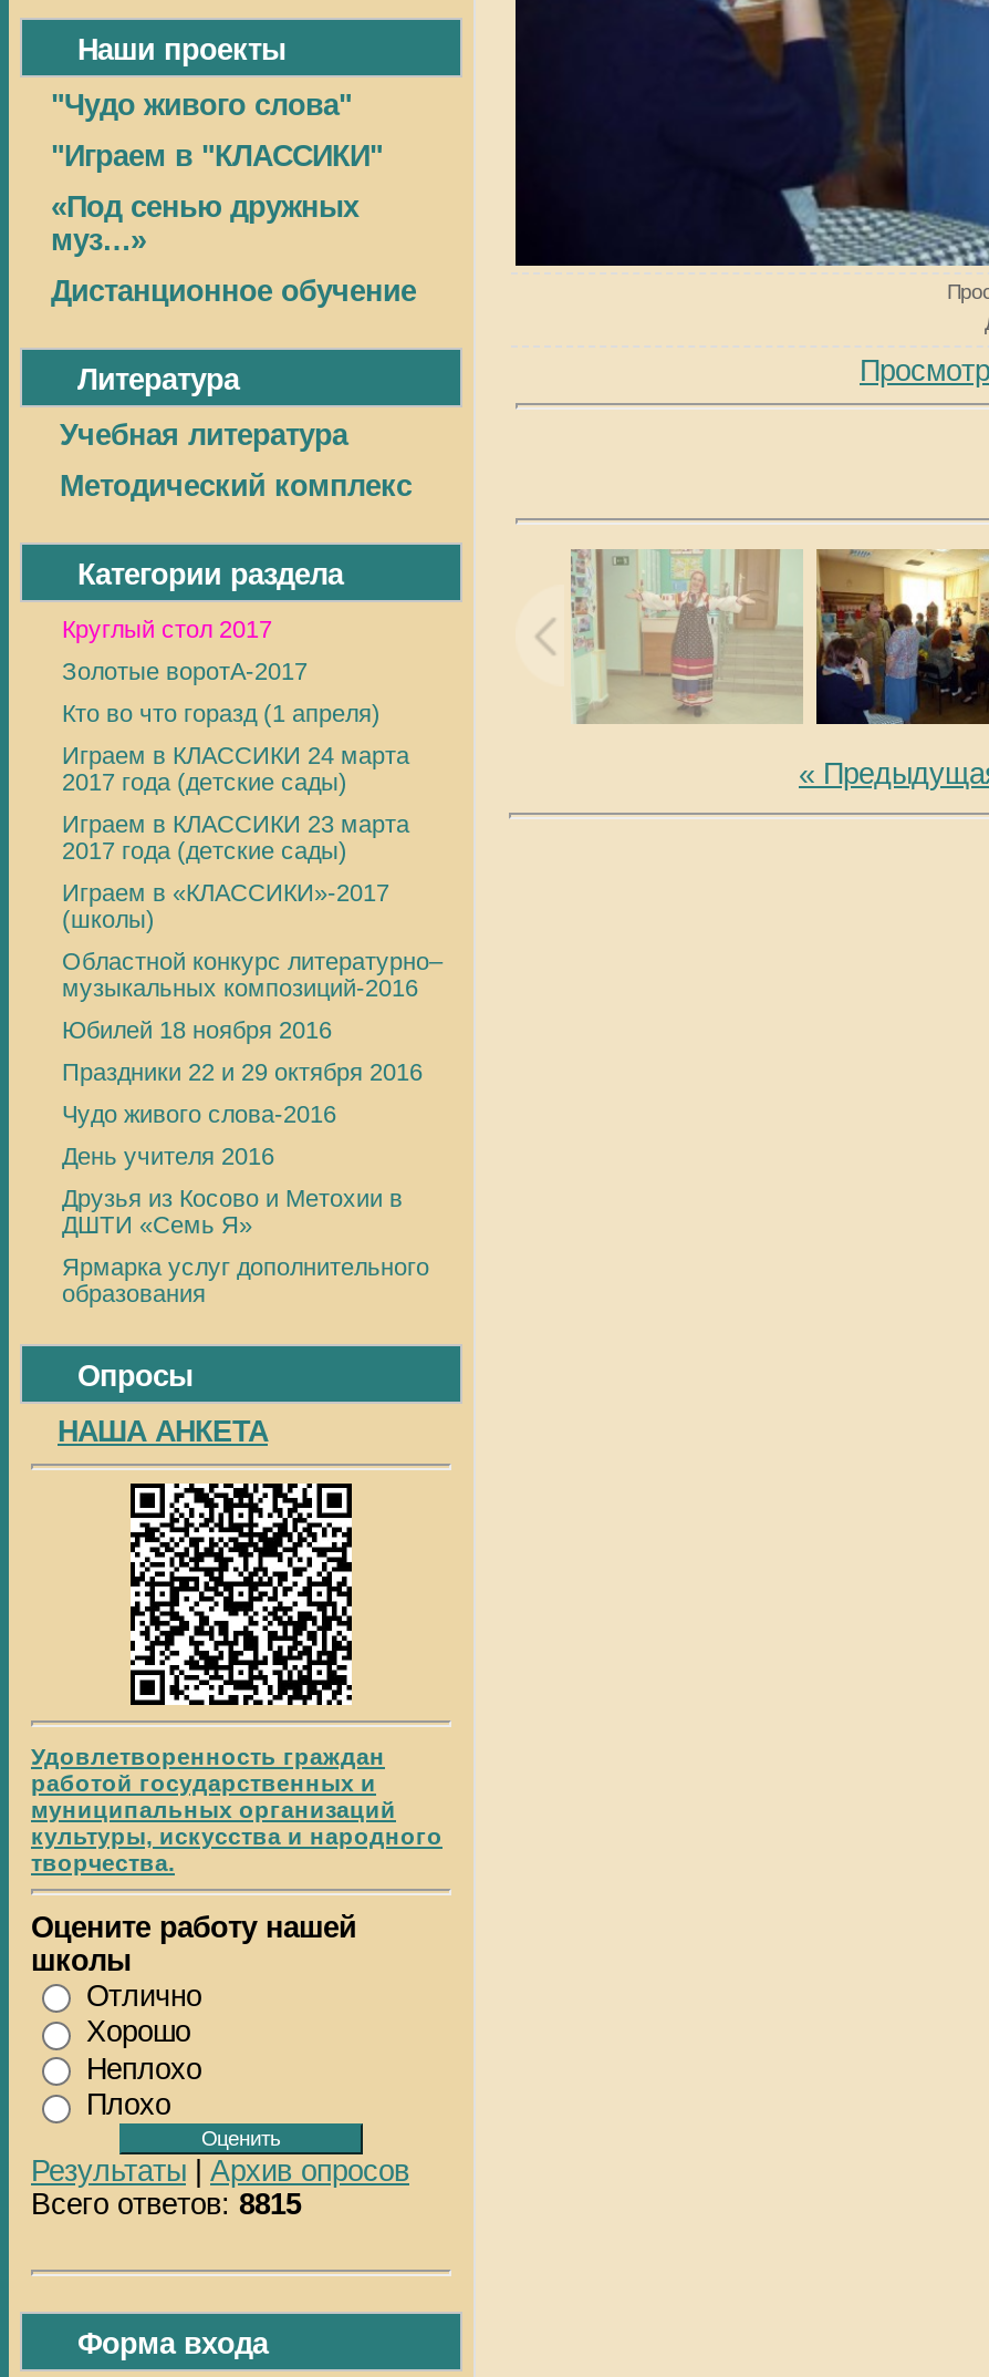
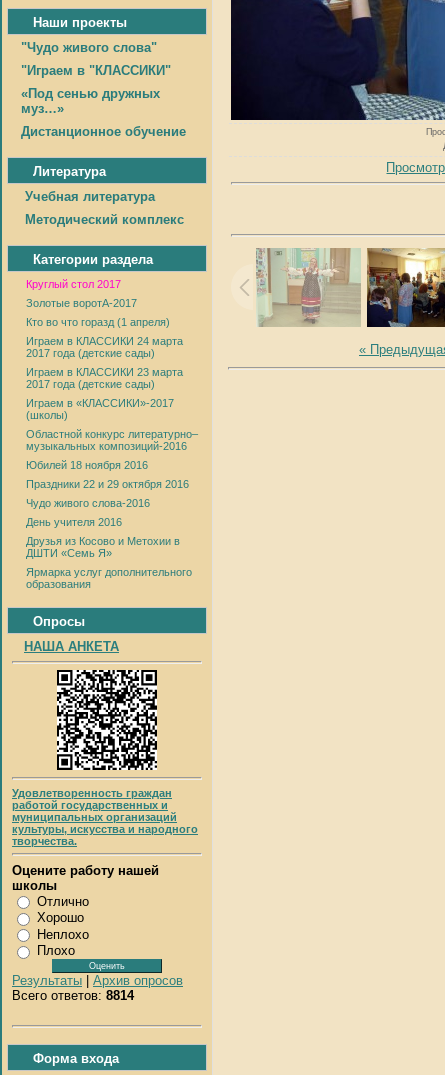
[31,2187,301,2221] Всего ответов:8815 -> [12,988,134,1003] Всего ответов:8814

